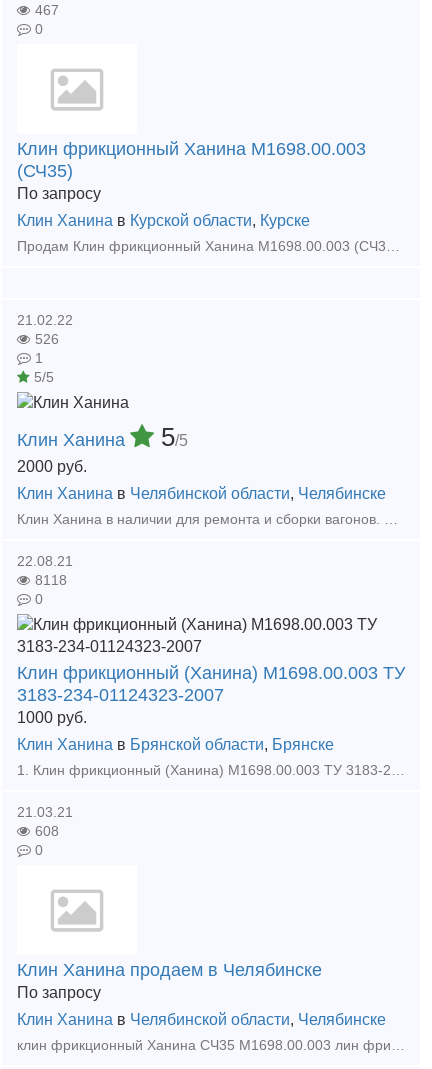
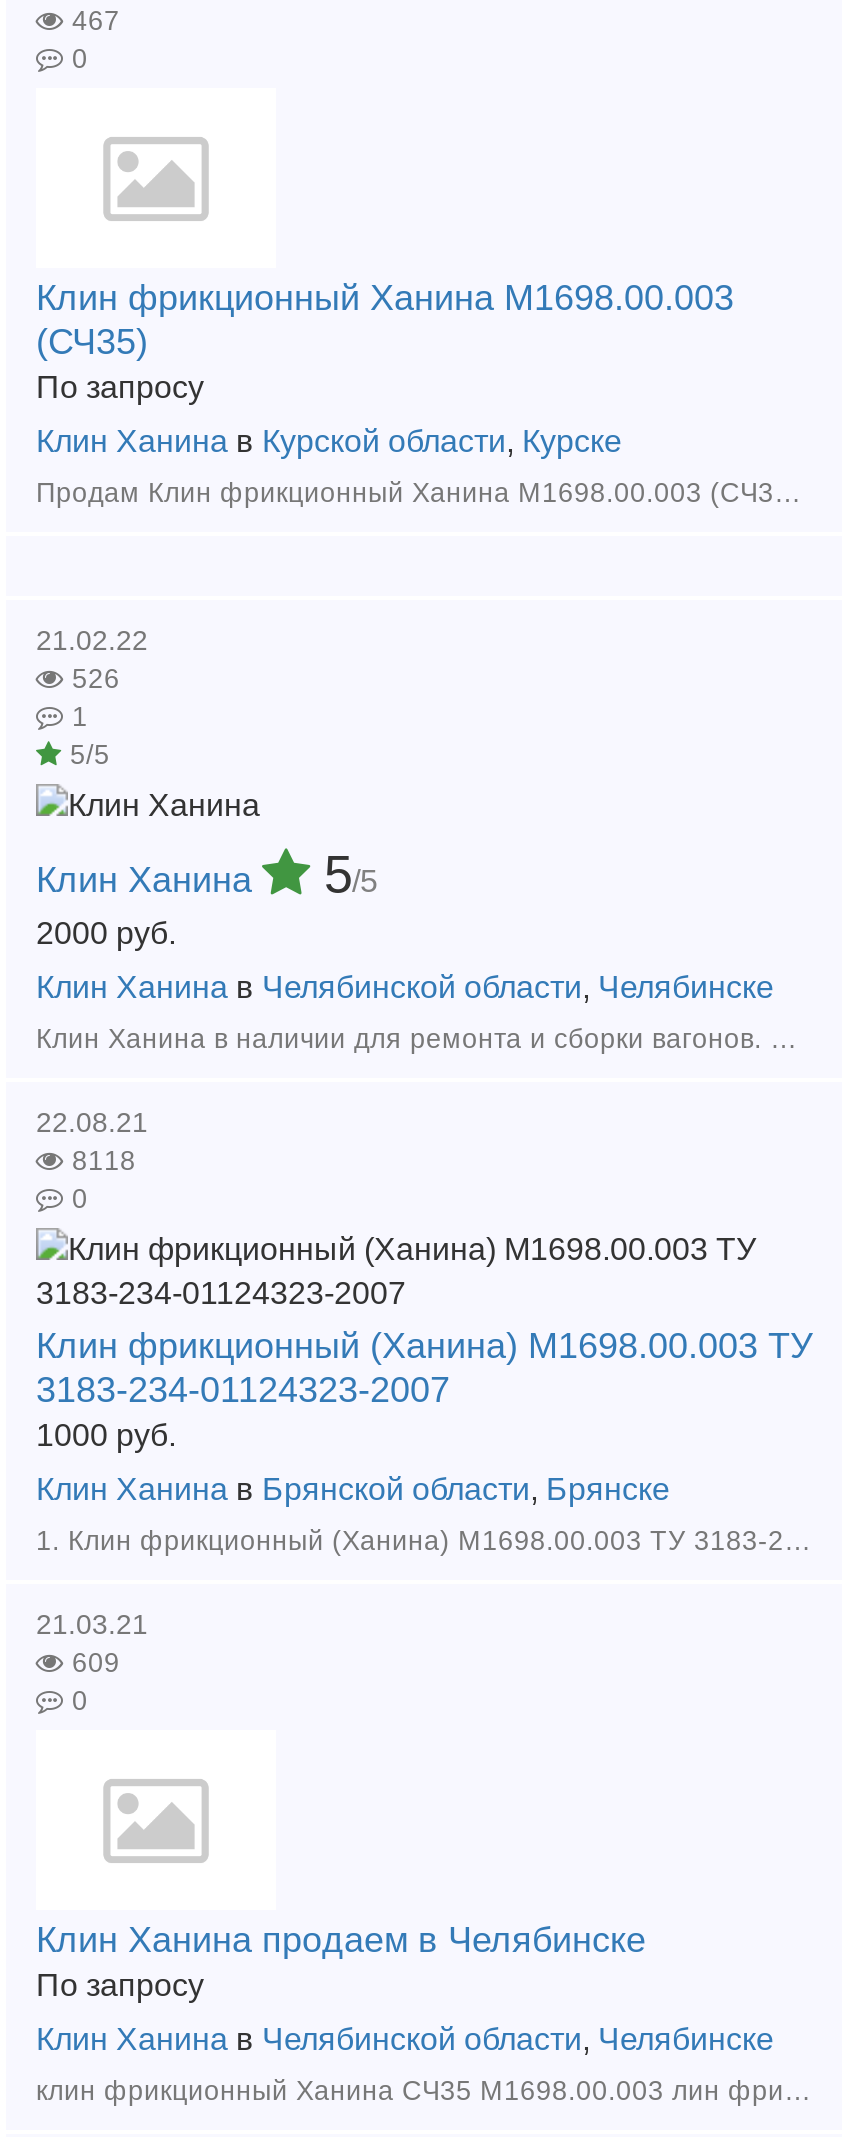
[31,824,59,839] 608 -> [64,1649,120,1679] 609

